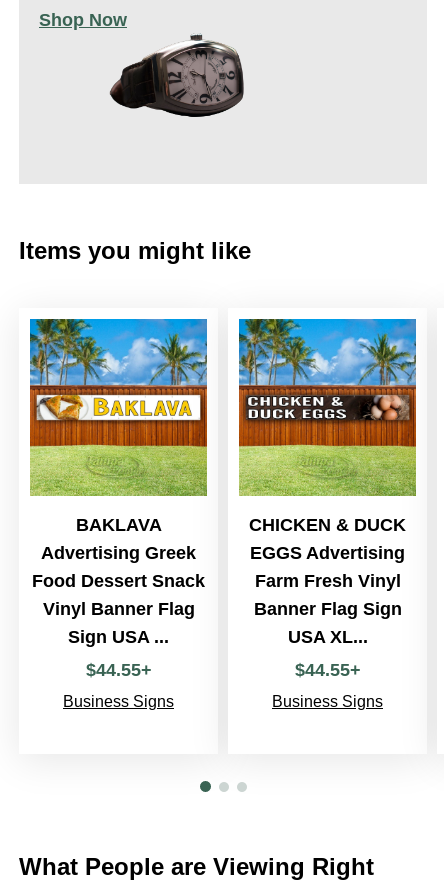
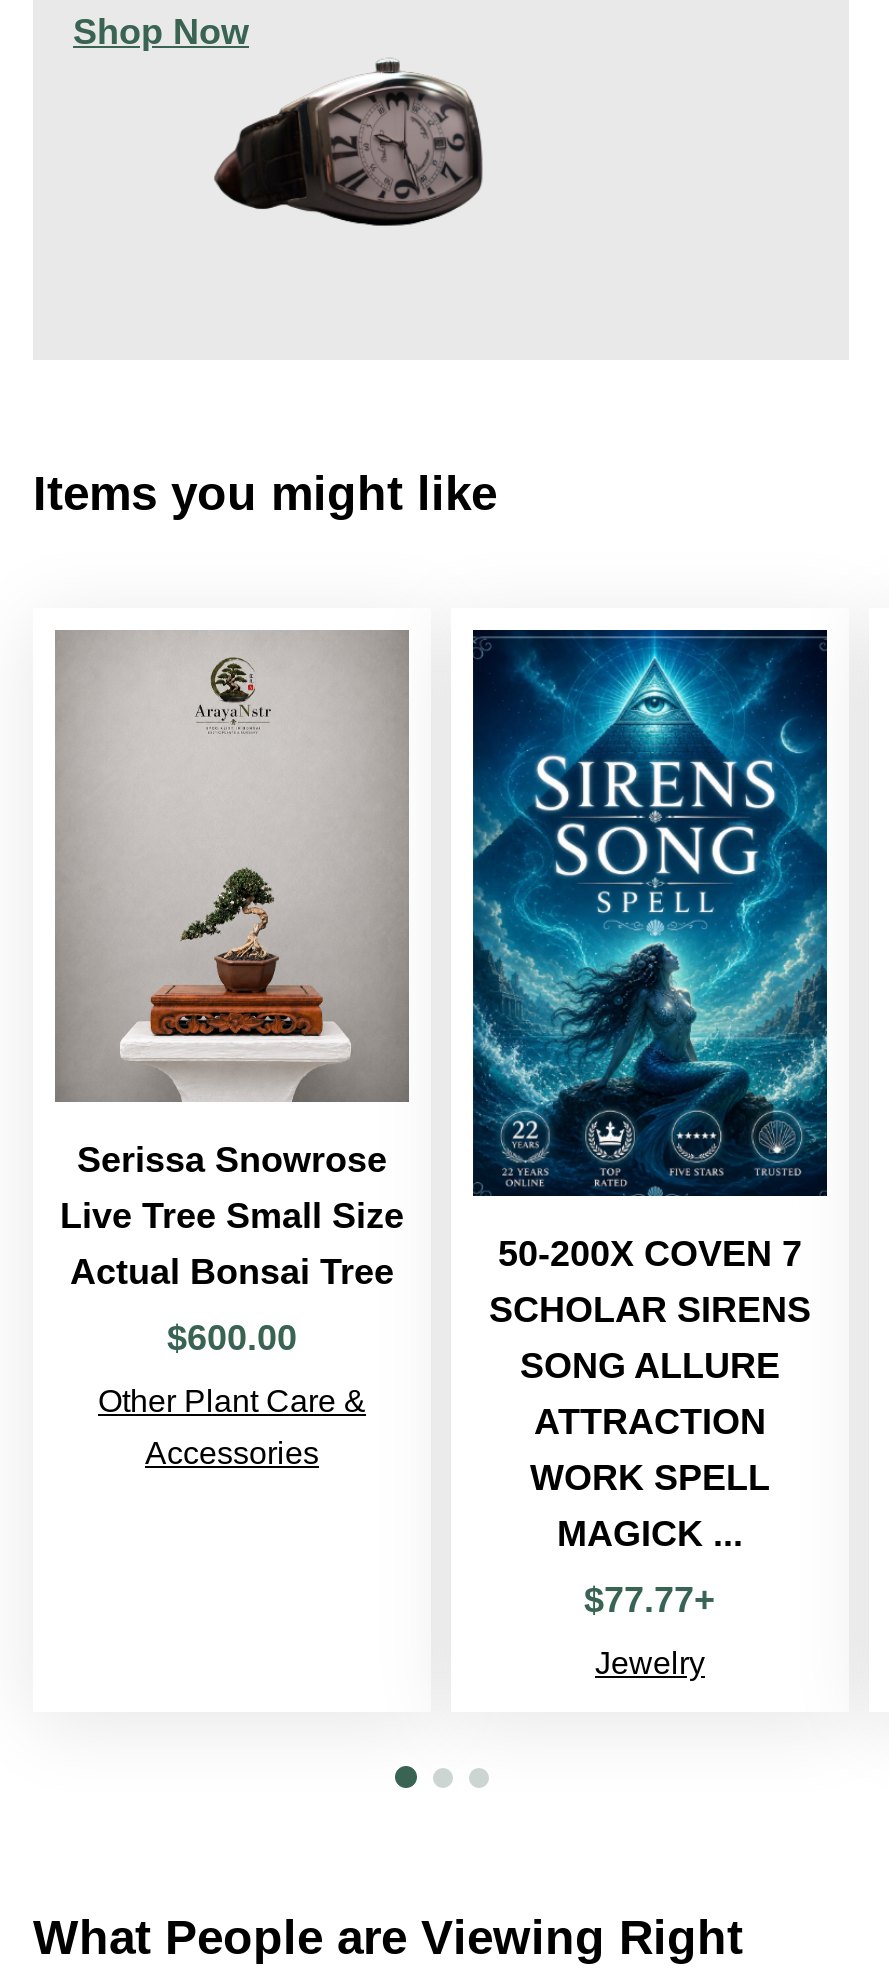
[29,318,208,460] [image] -> [53,630,411,1062] [image]
[238,318,417,497] [image] -> [471,628,829,1006] [image]
[32,515,205,710] BAKLAVA | Advertising Greek | Food Dessert Snack | Vinyl Banner Flag | Sign USA ... | $44.55+ | Business Signs -> [60,1139,404,1469] Serissa Snowrose | Live Tree Small Size | Actual Bonsai Tree | $600.00 | Other Plant Care & | Accessories
[249,515,406,710] CHICKEN & DUCK | EGGS Advertising | Farm Fresh Vinyl | Banner Flag Sign | USA XL... | $44.55+ | Business Signs -> [489,1233,811,1679] 50-200X COVEN 7 | SCHOLAR SIRENS | SONG ALLURE | ATTRACTION | WORK SPELL | MAGICK ... | $77.77+ | Jewelry

